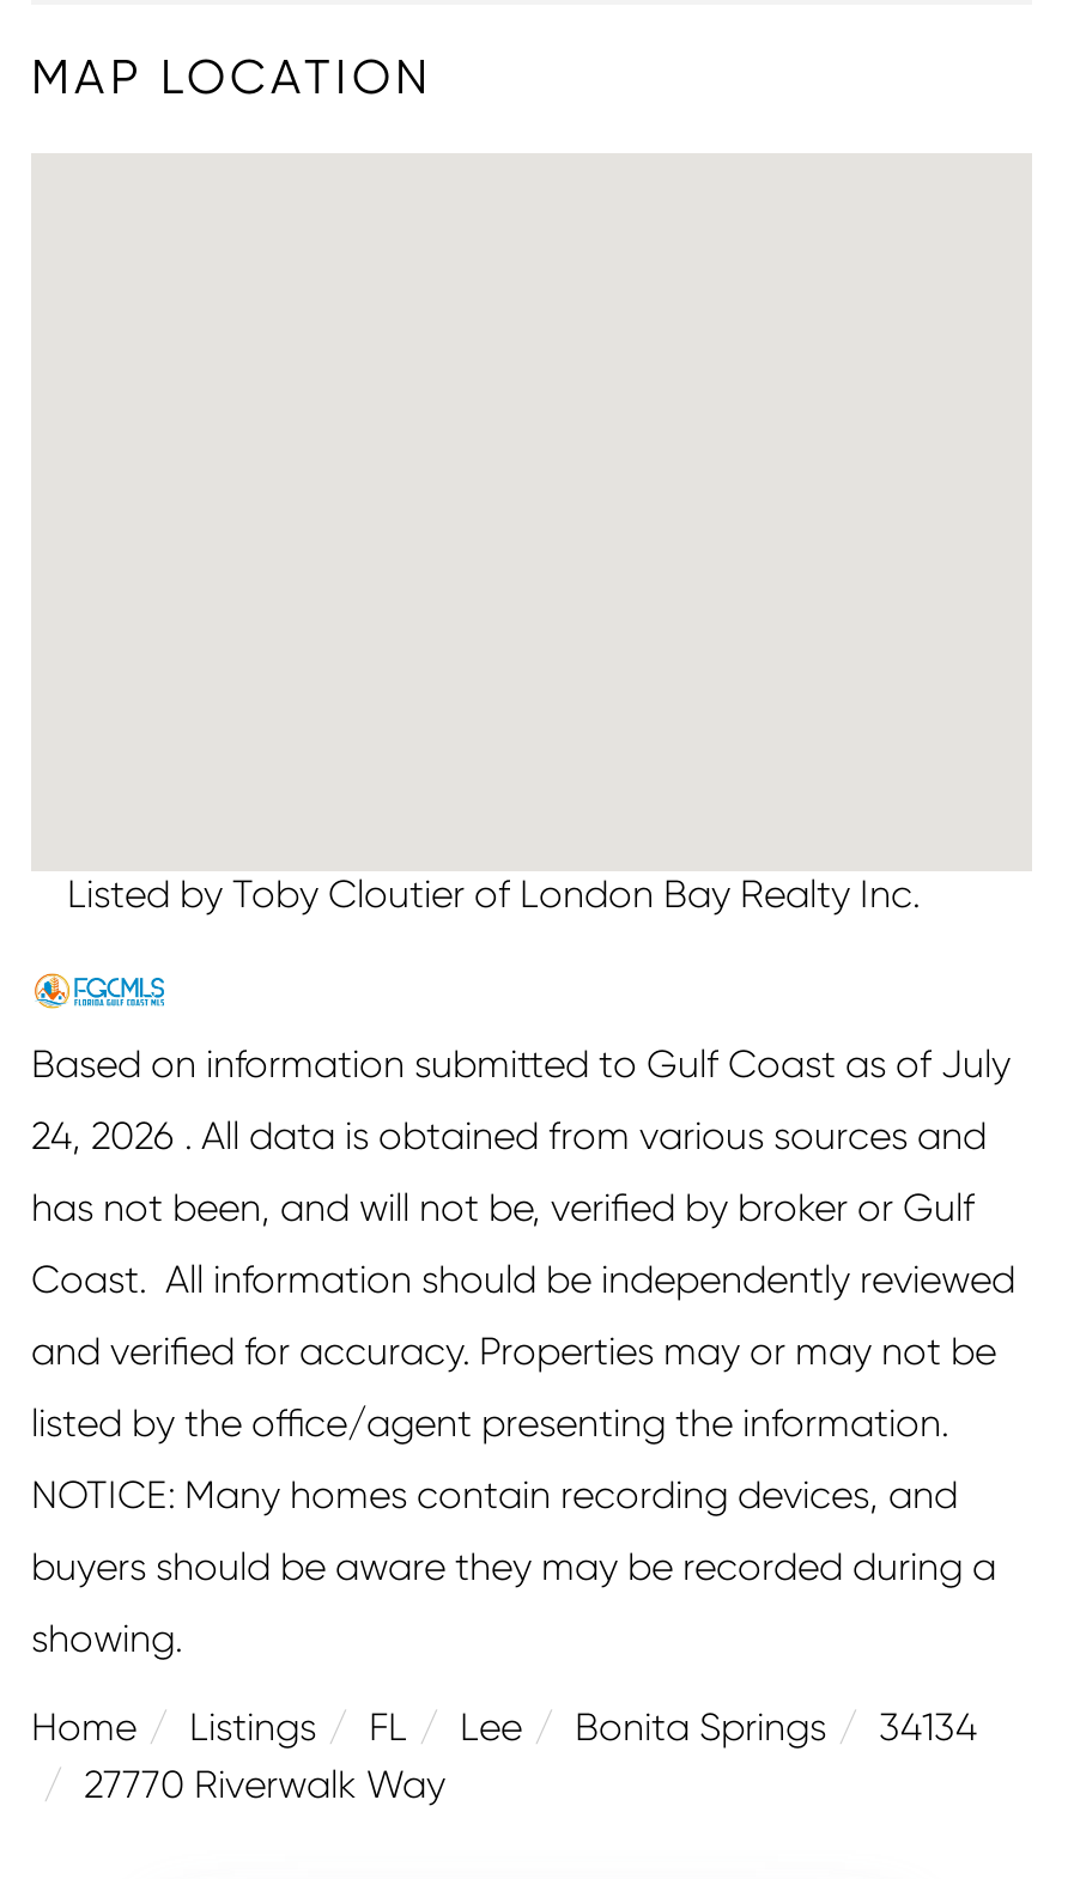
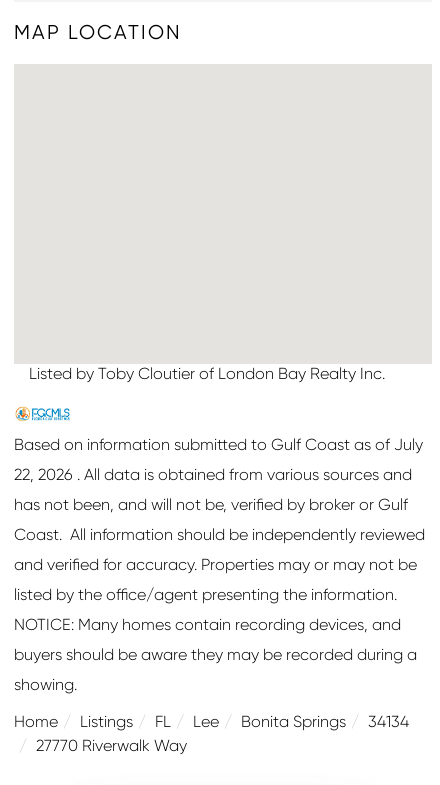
[31,1112,987,1158] 24, 2026 . All data is obtained from various sources and -> [14,465,412,484] 22, 2026 . All data is obtained from various sources and

